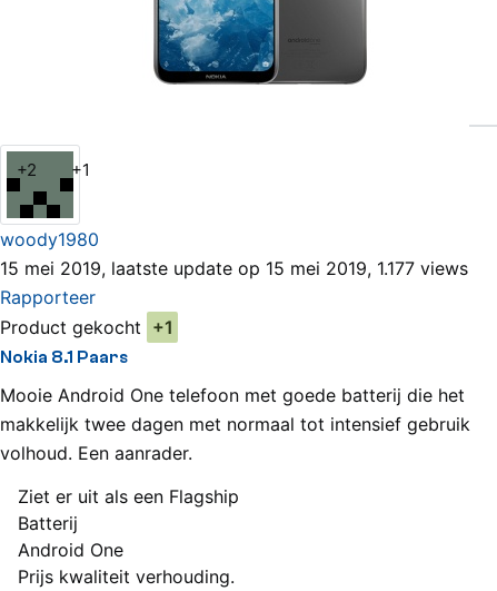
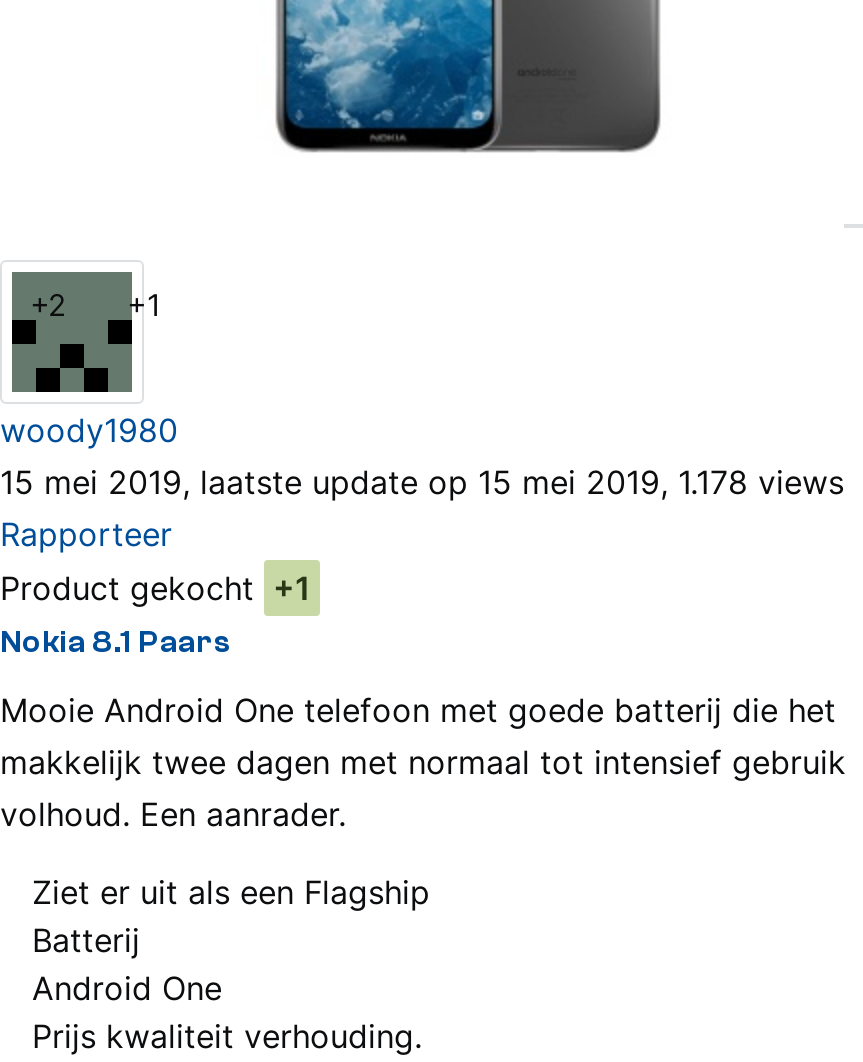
[0,257,468,279] 15 mei 2019, laatste update op 15 mei 2019, 1.177 views -> [0,462,844,502] 15 mei 2019, laatste update op 15 mei 2019, 1.178 views

